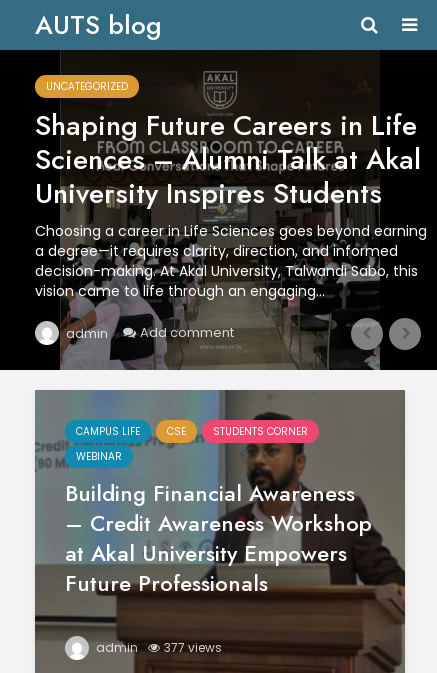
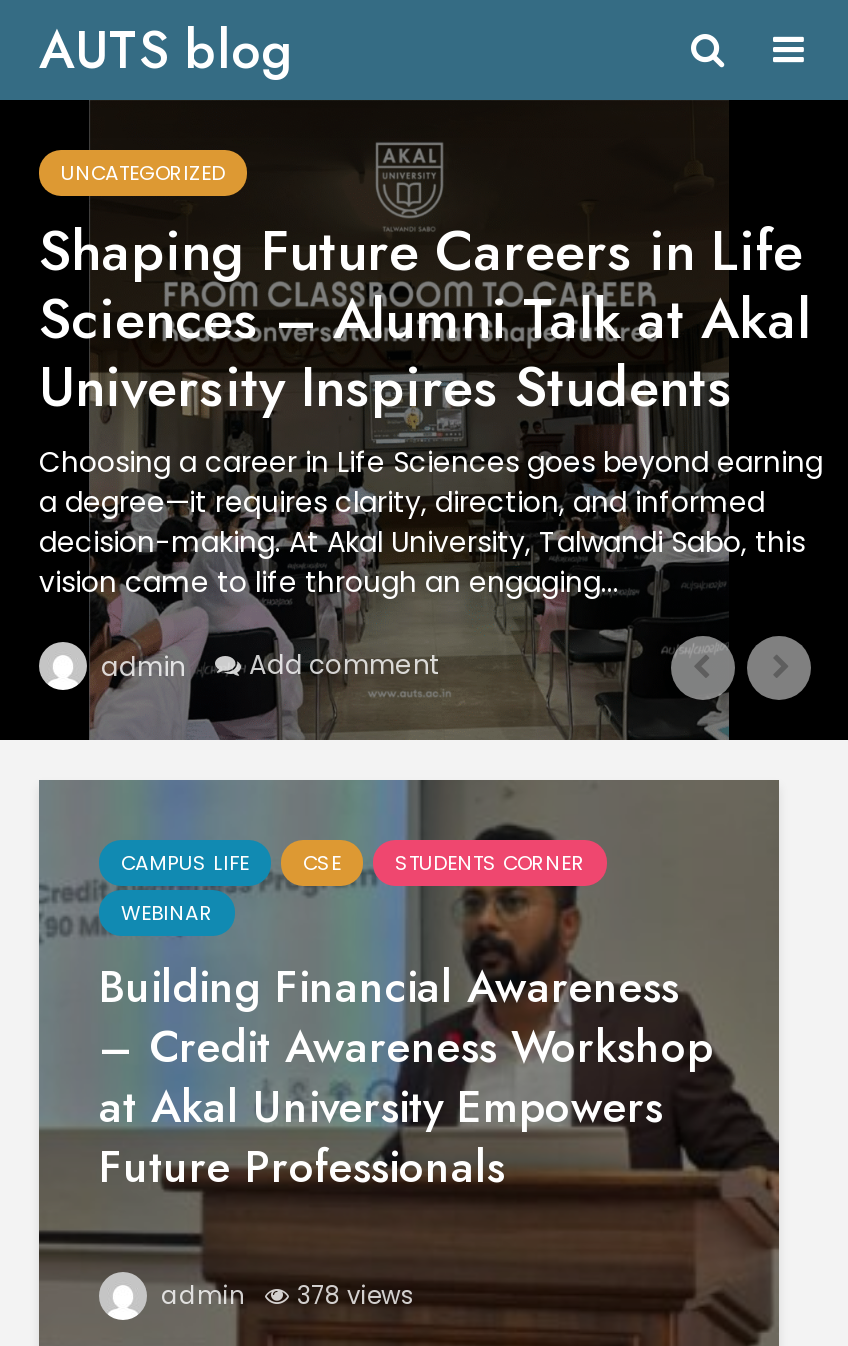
[93,639,222,656] admin 377 views -> [155,1278,415,1312] admin 378 views

